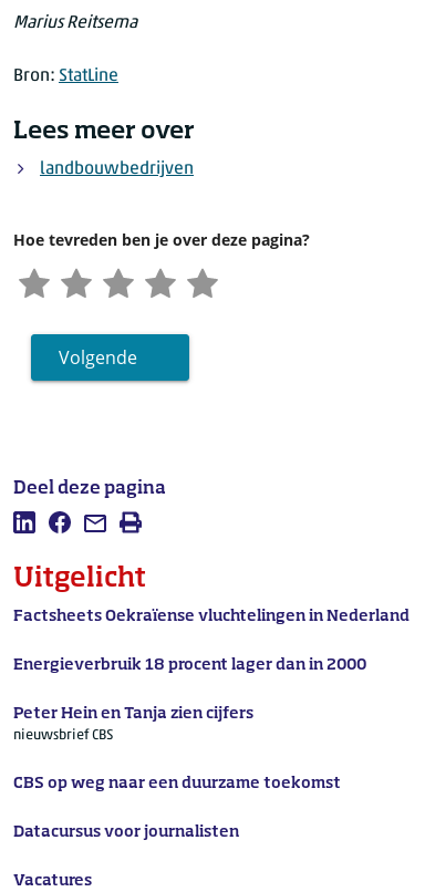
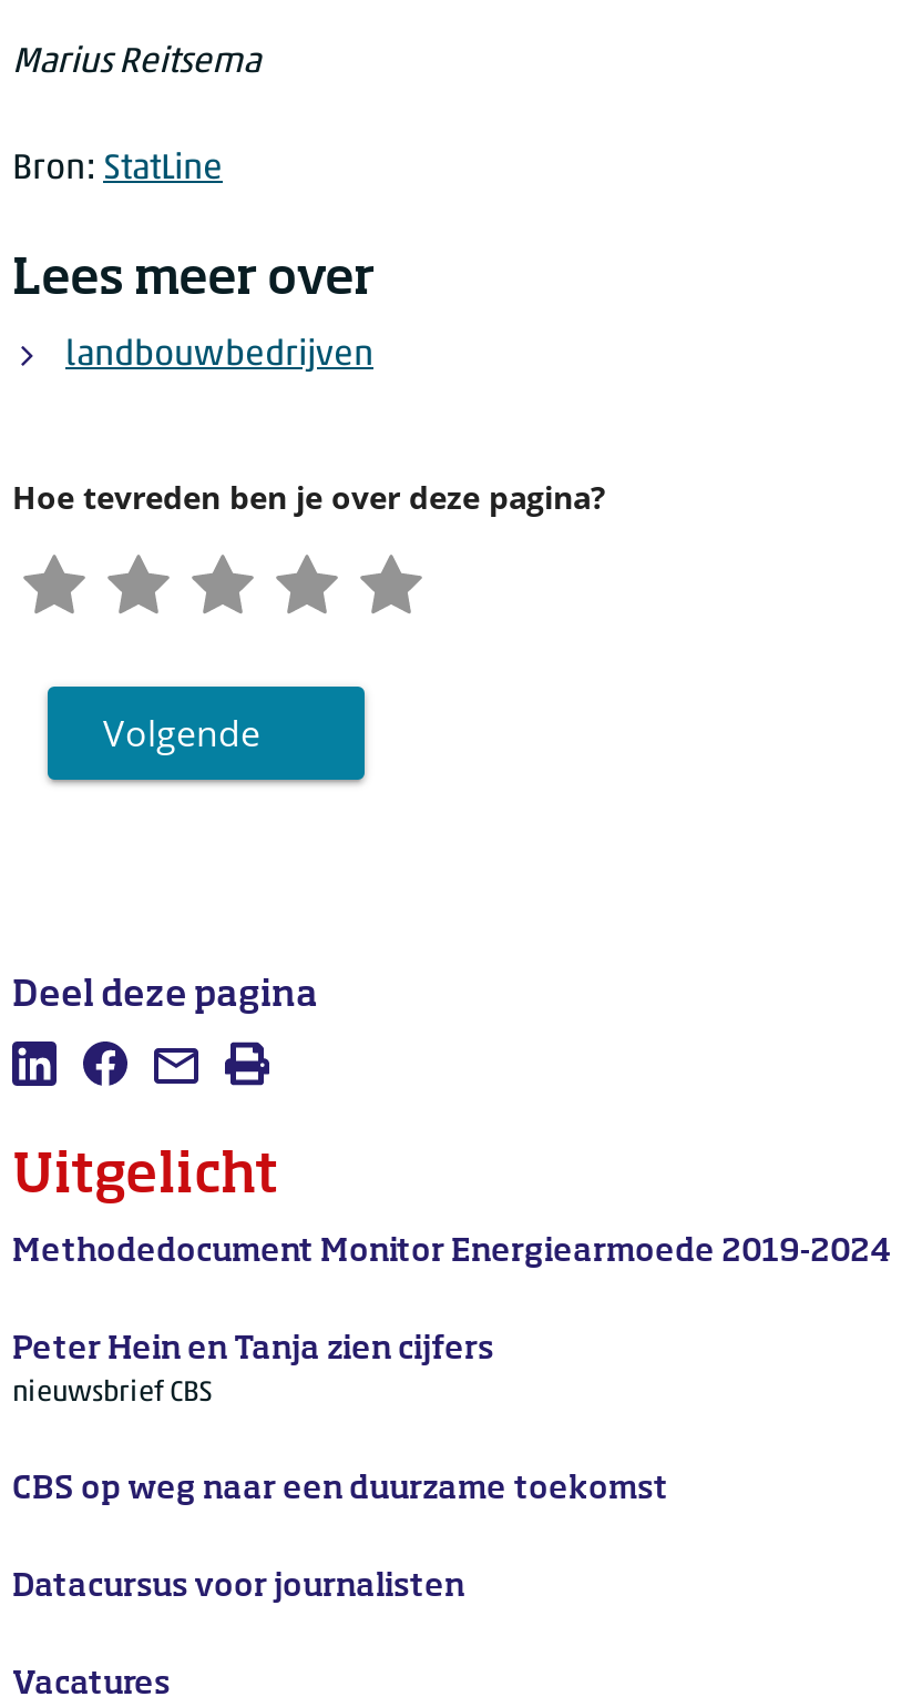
[13,608,410,672] Factsheets Oekraïense vluchtelingen in Nederland | Energieverbruik 18 procent lager dan in 2000 -> [12,1236,892,1267] Methodedocument Monitor Energiearmoede 2019-2024

